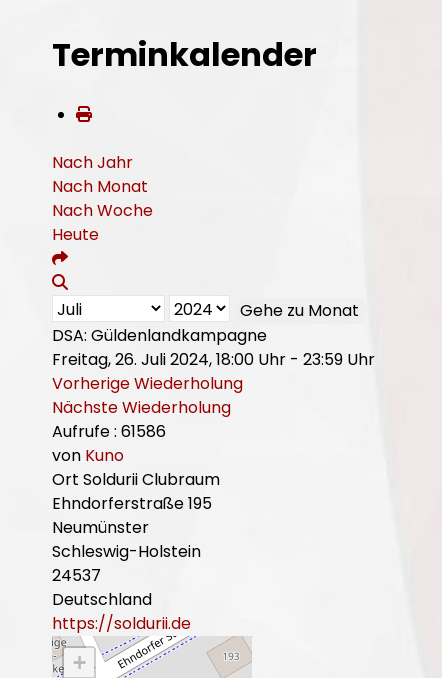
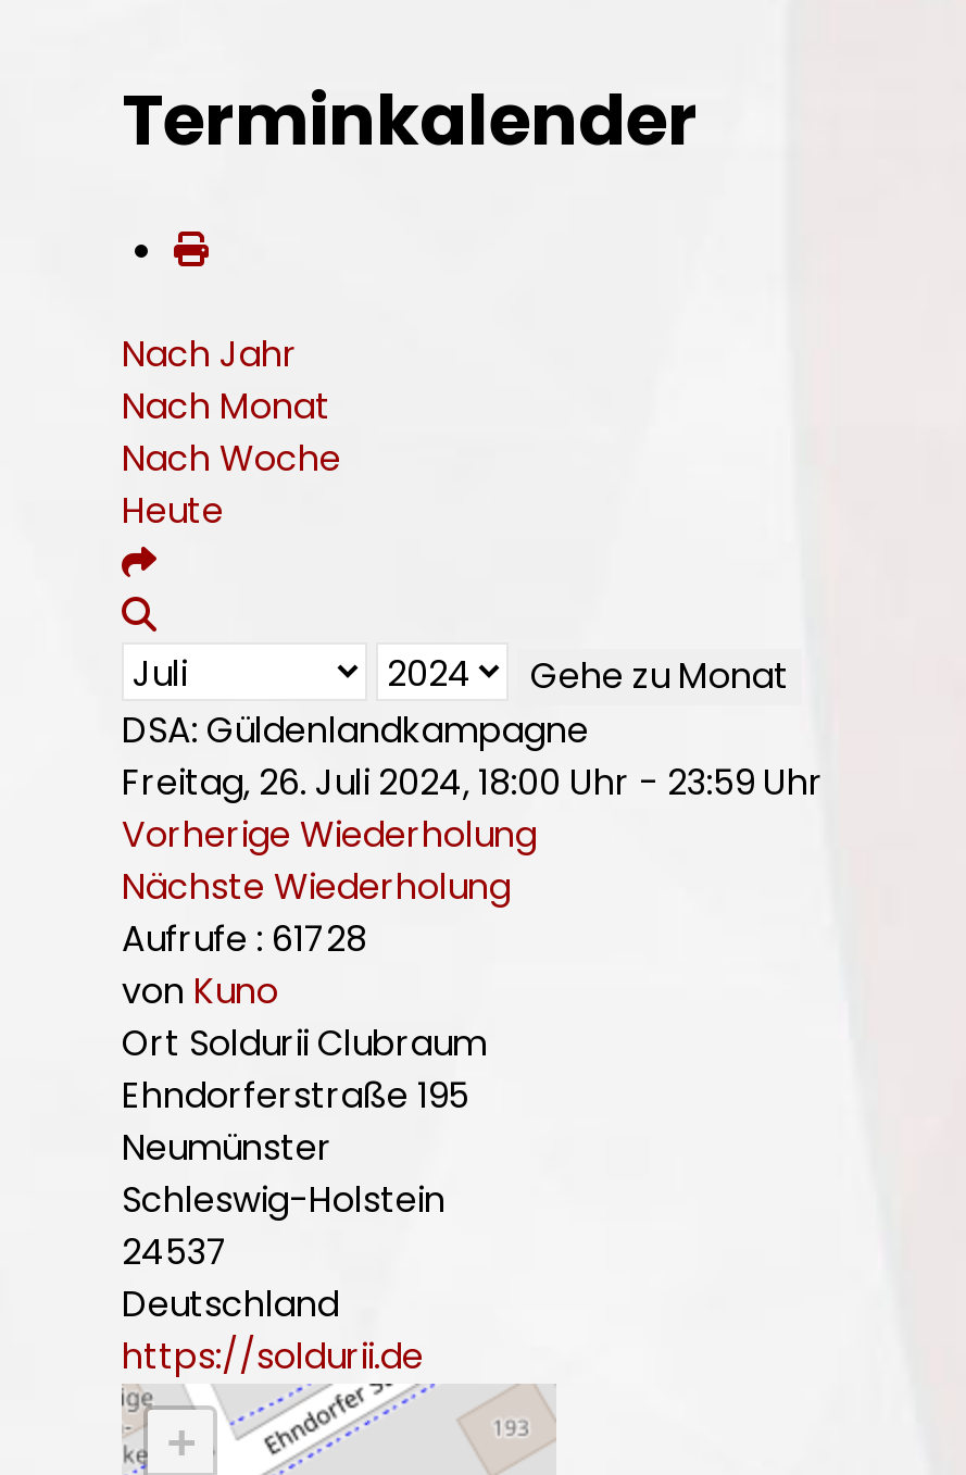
[52,420,166,443] Aufrufe: 61586 -> [122,913,367,963] Aufrufe: 61728

